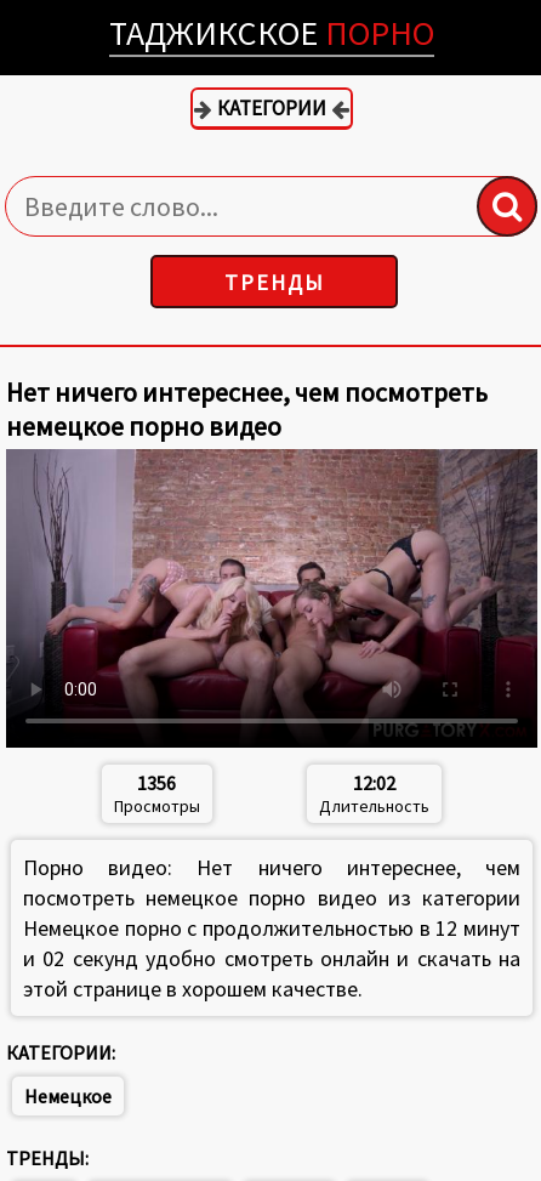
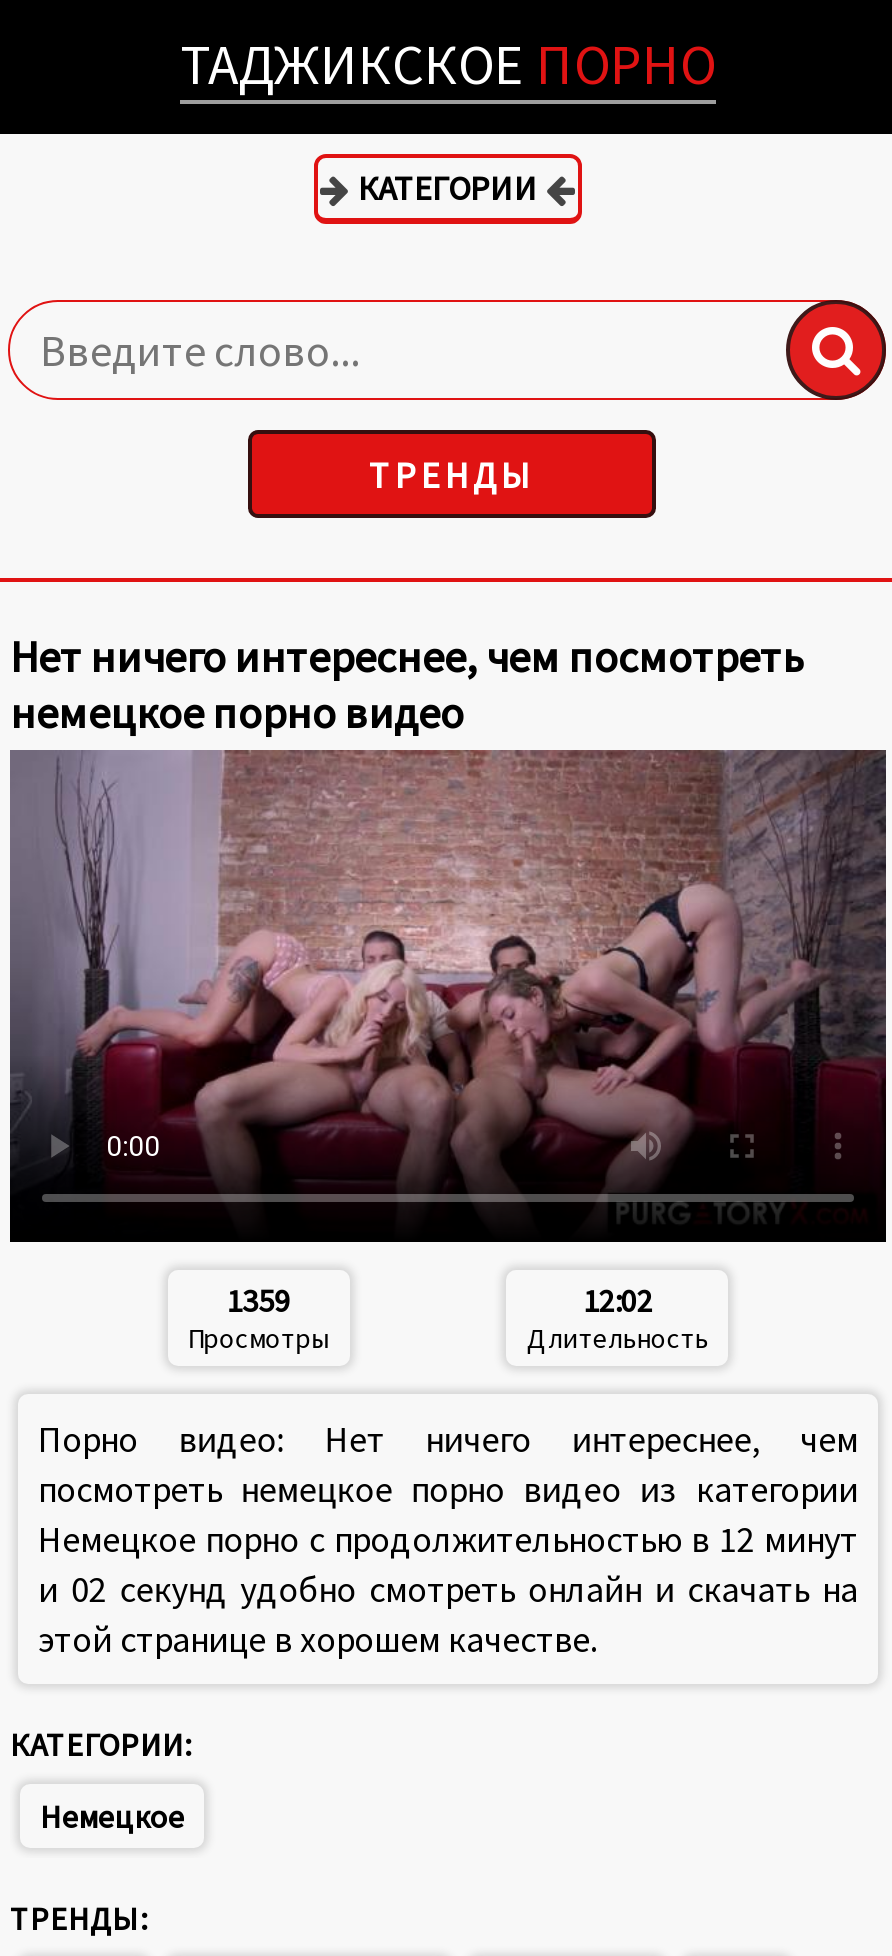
[137,771,176,796] 1356 -> [226,1281,290,1321] 1359

